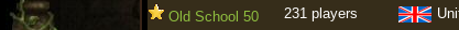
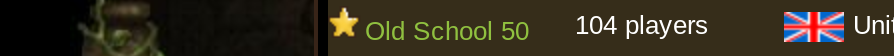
[168,5,357,25] Old School 50 231 players -> [365,10,709,46] Old School 50 104 players

